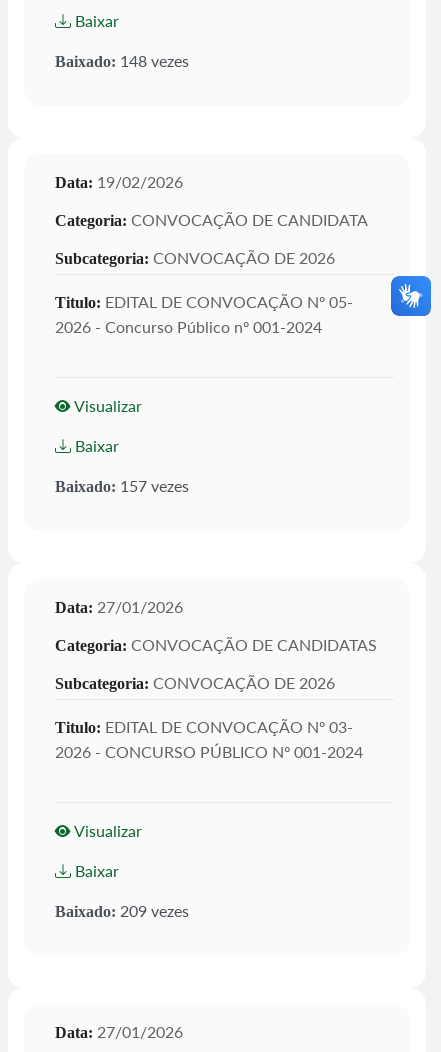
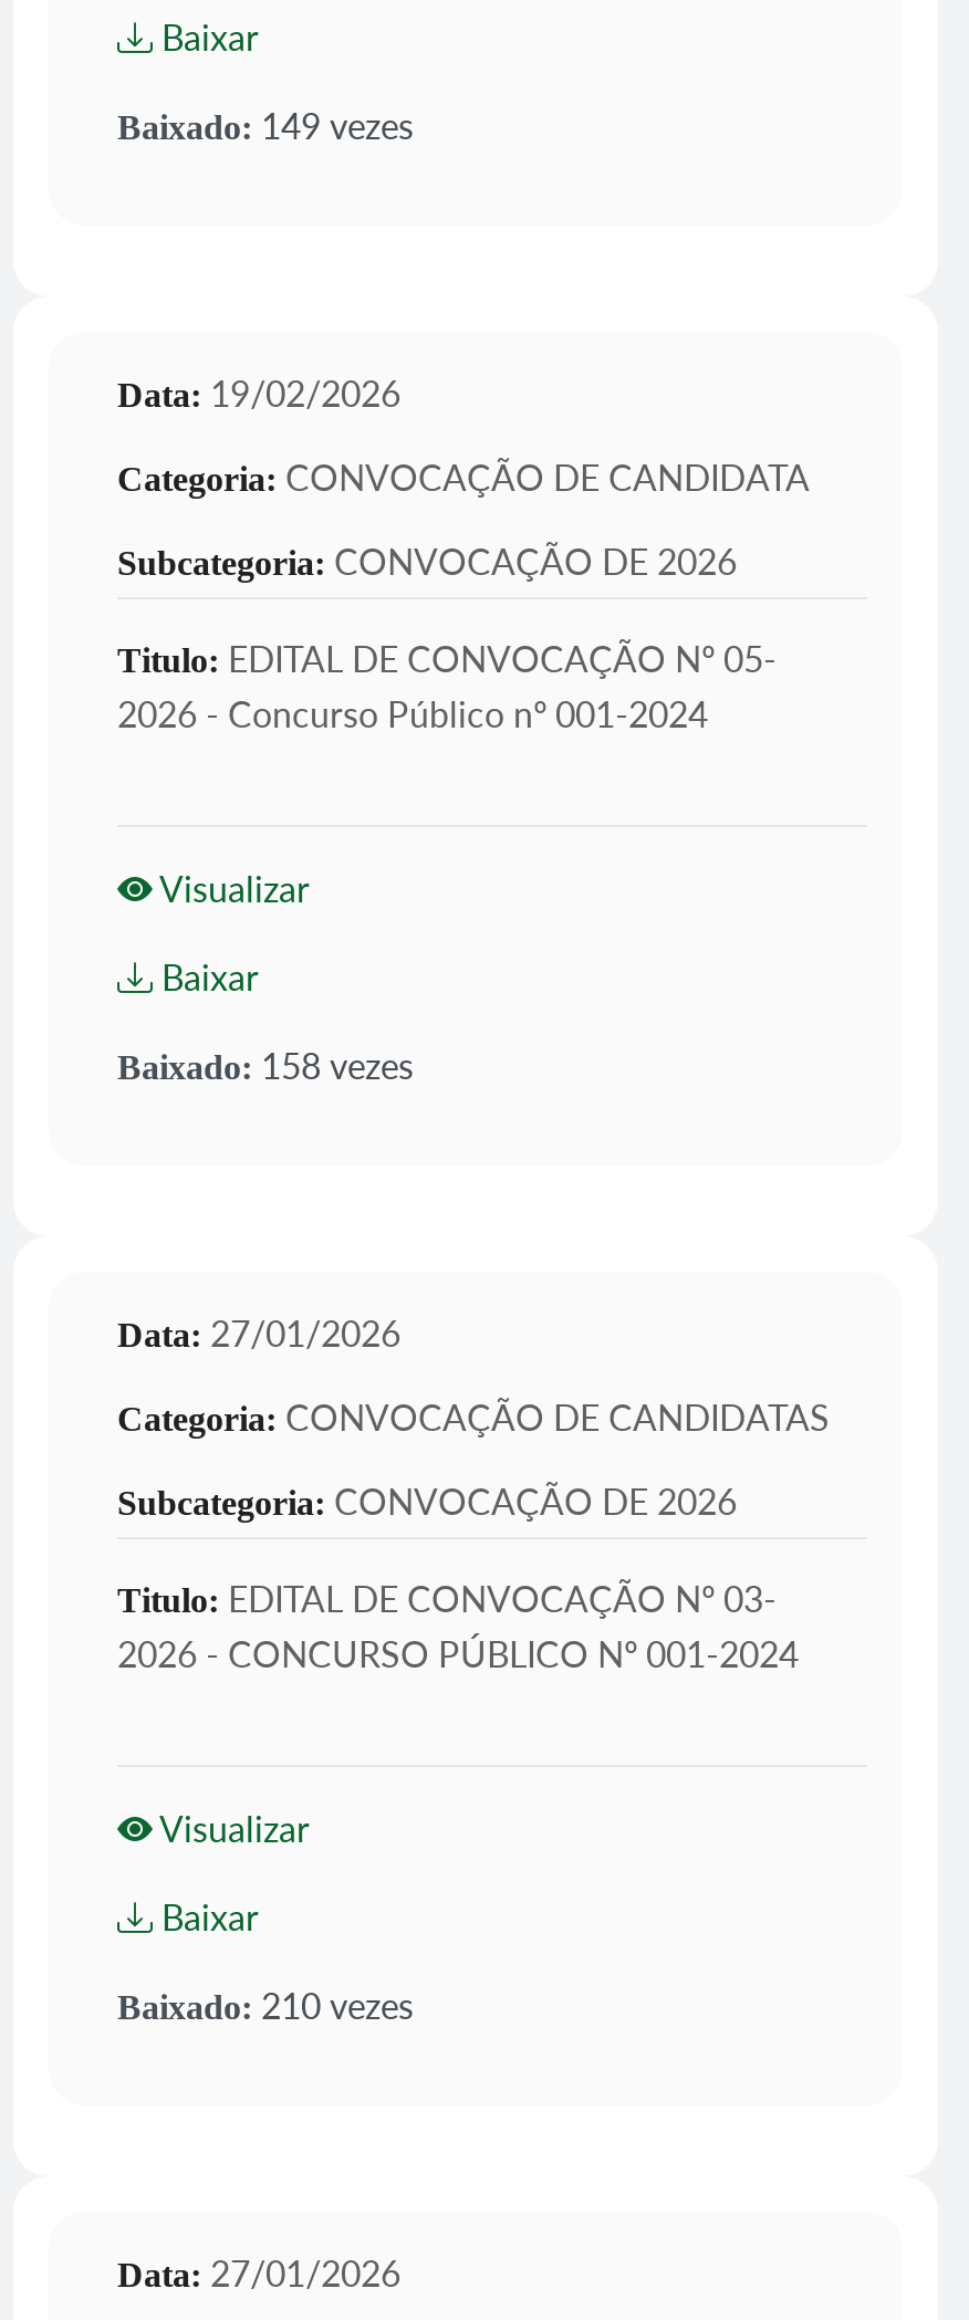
[55,51,189,70] Baixado: 148 vezes -> [117,104,414,146] Baixado: 149 vezes
[390,275,432,317] [image] -> none
[55,476,189,495] Baixado: 157 vezes -> [117,1044,414,1086] Baixado: 158 vezes
[55,901,189,920] Baixado: 209 vezes -> [117,1984,414,2026] Baixado: 210 vezes

